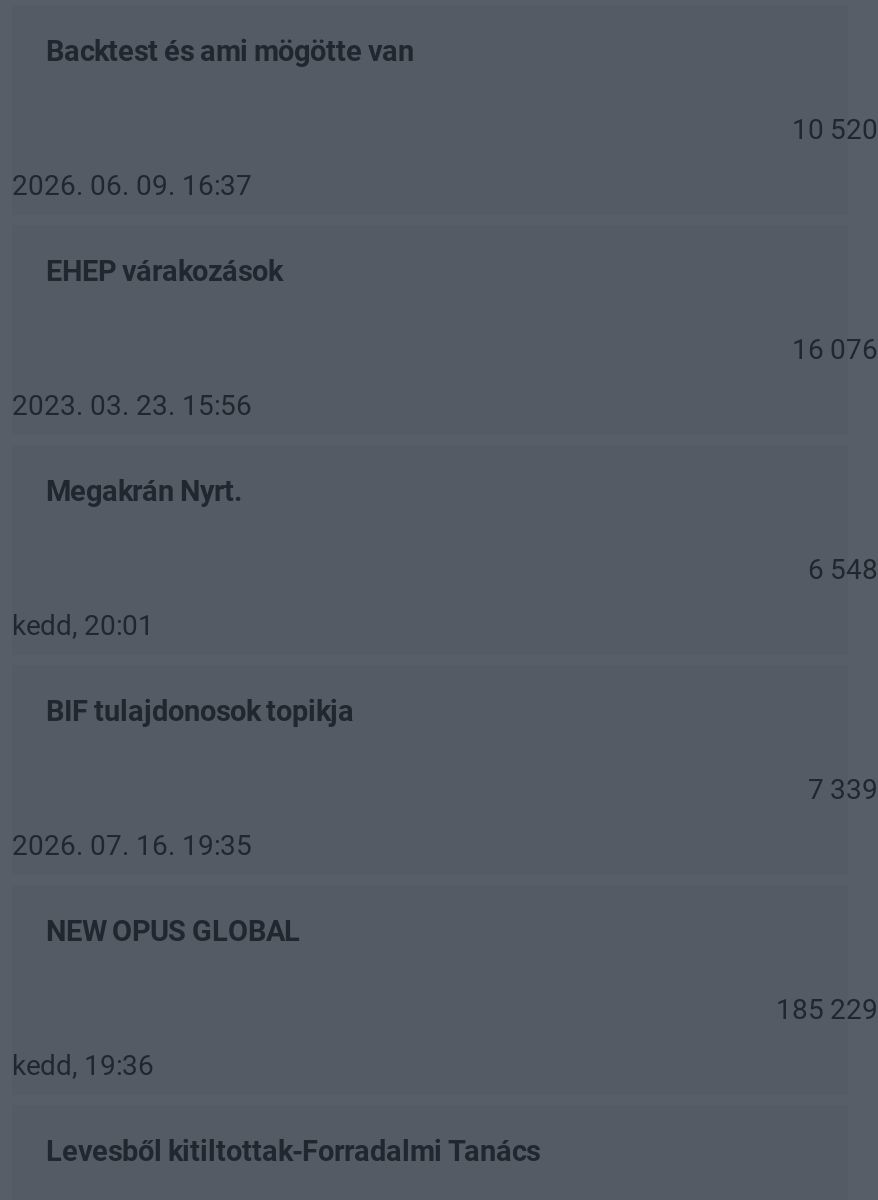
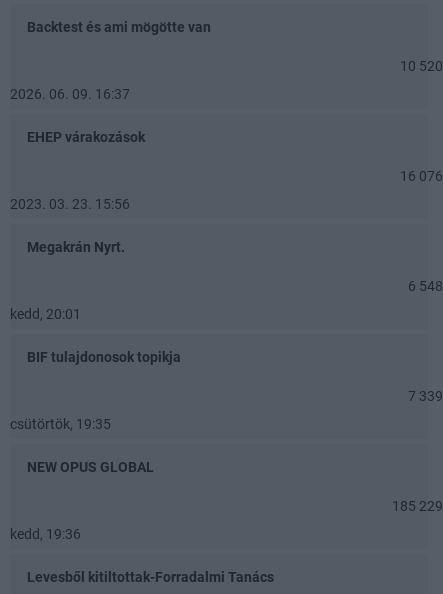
[12,828,252,860] 2026. 07. 16. 19:35 -> [10,416,111,432] csütörtök, 19:35

